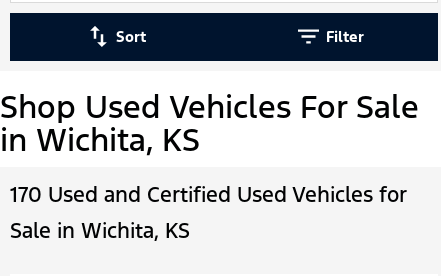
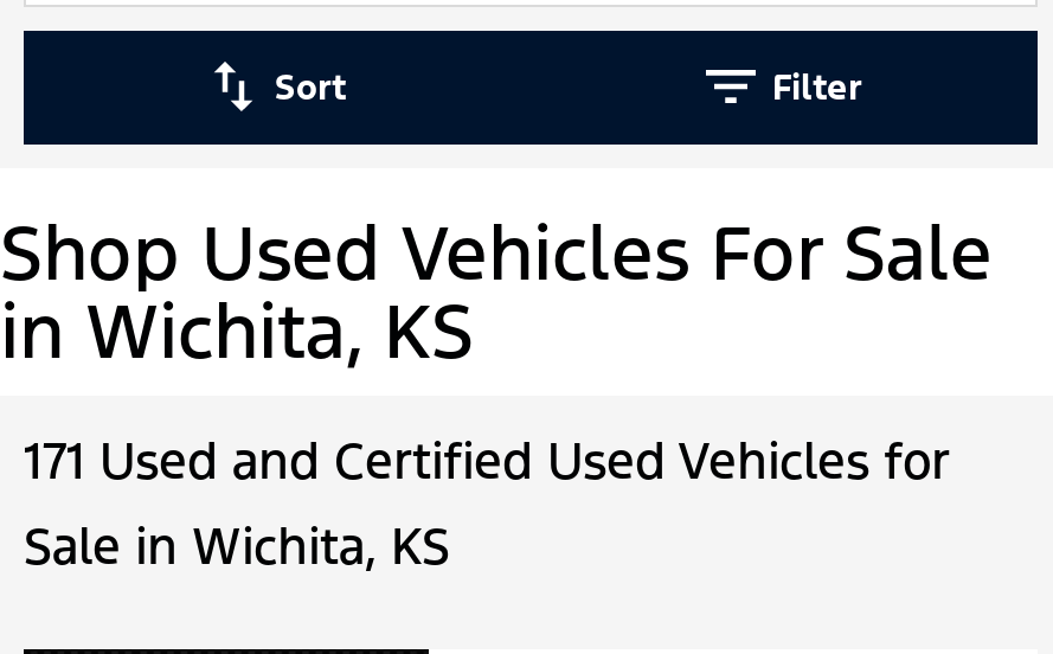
[10,181,407,208] 170 Used and Certified Used Vehicles for -> [24,428,950,492] 171 Used and Certified Used Vehicles for

